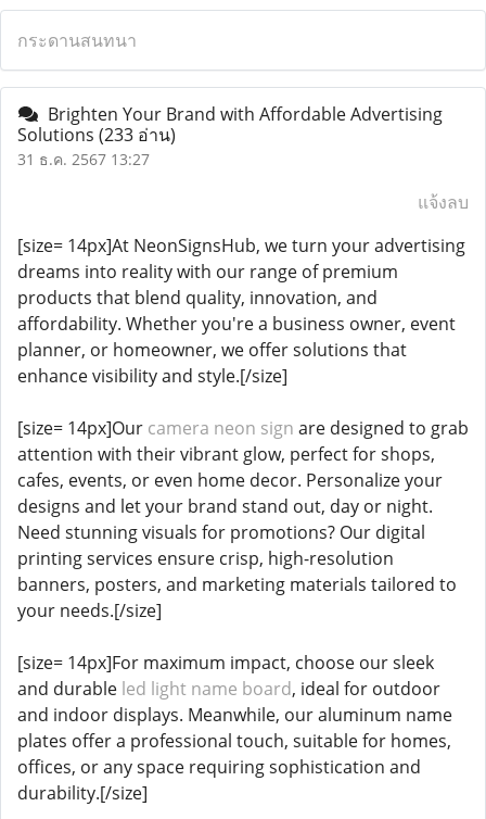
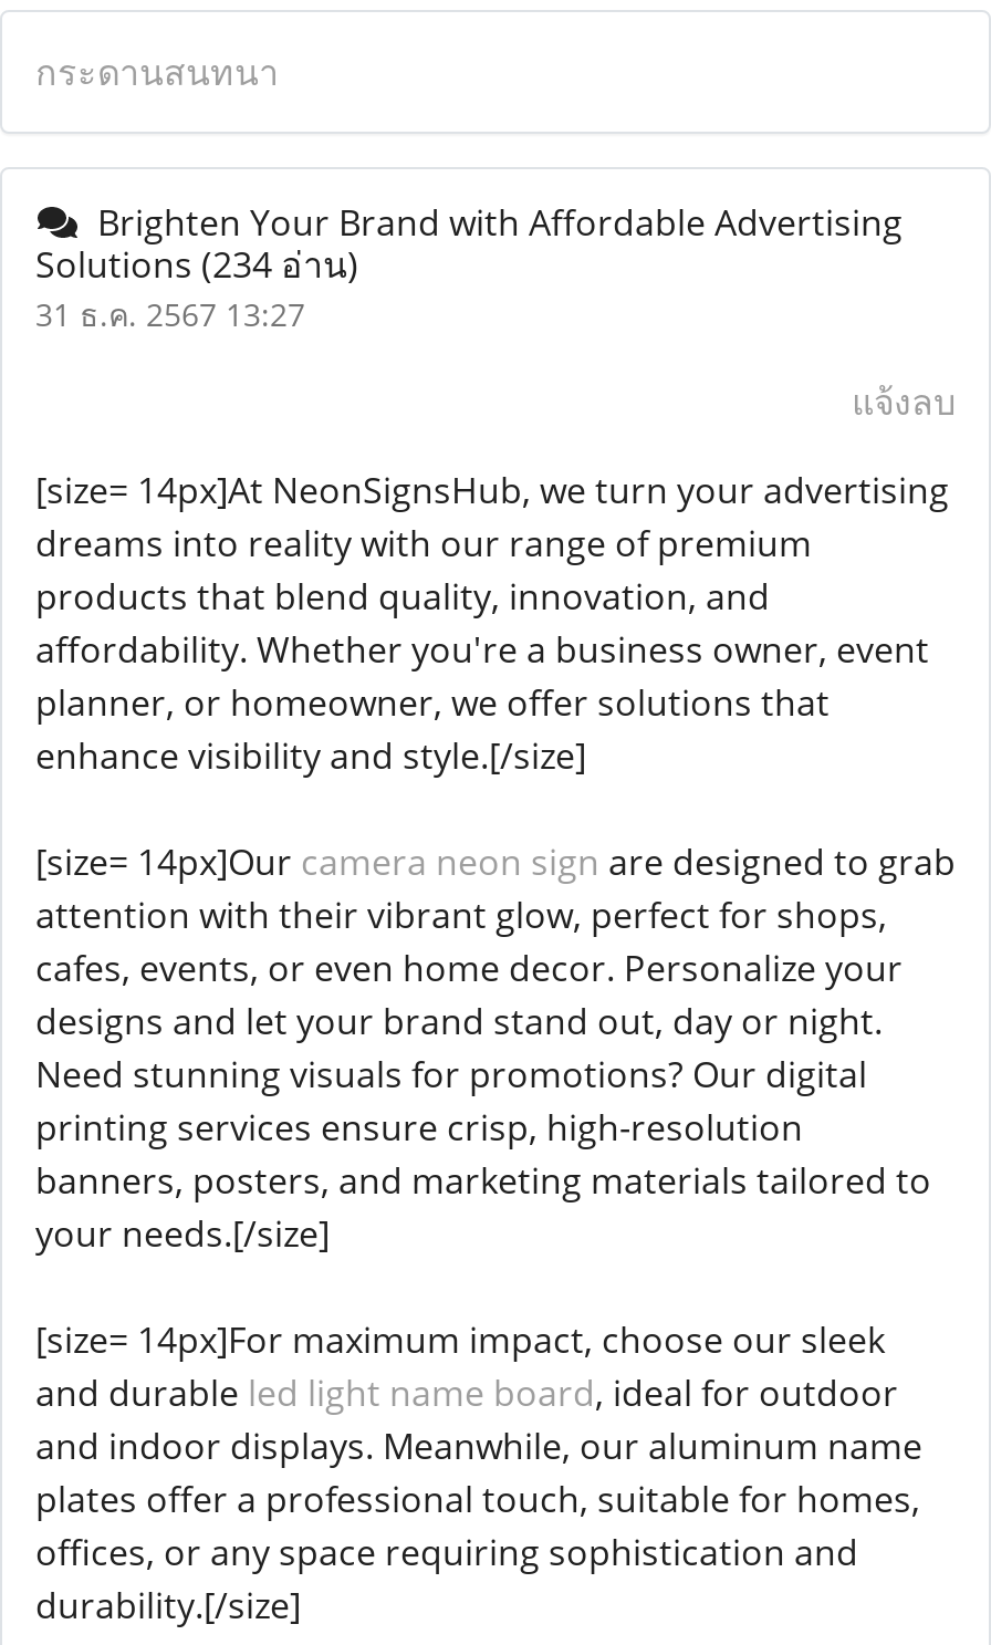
[17,123,176,147] Solutions (233 อ่าน) -> [35,240,358,289] Solutions (234 อ่าน)

